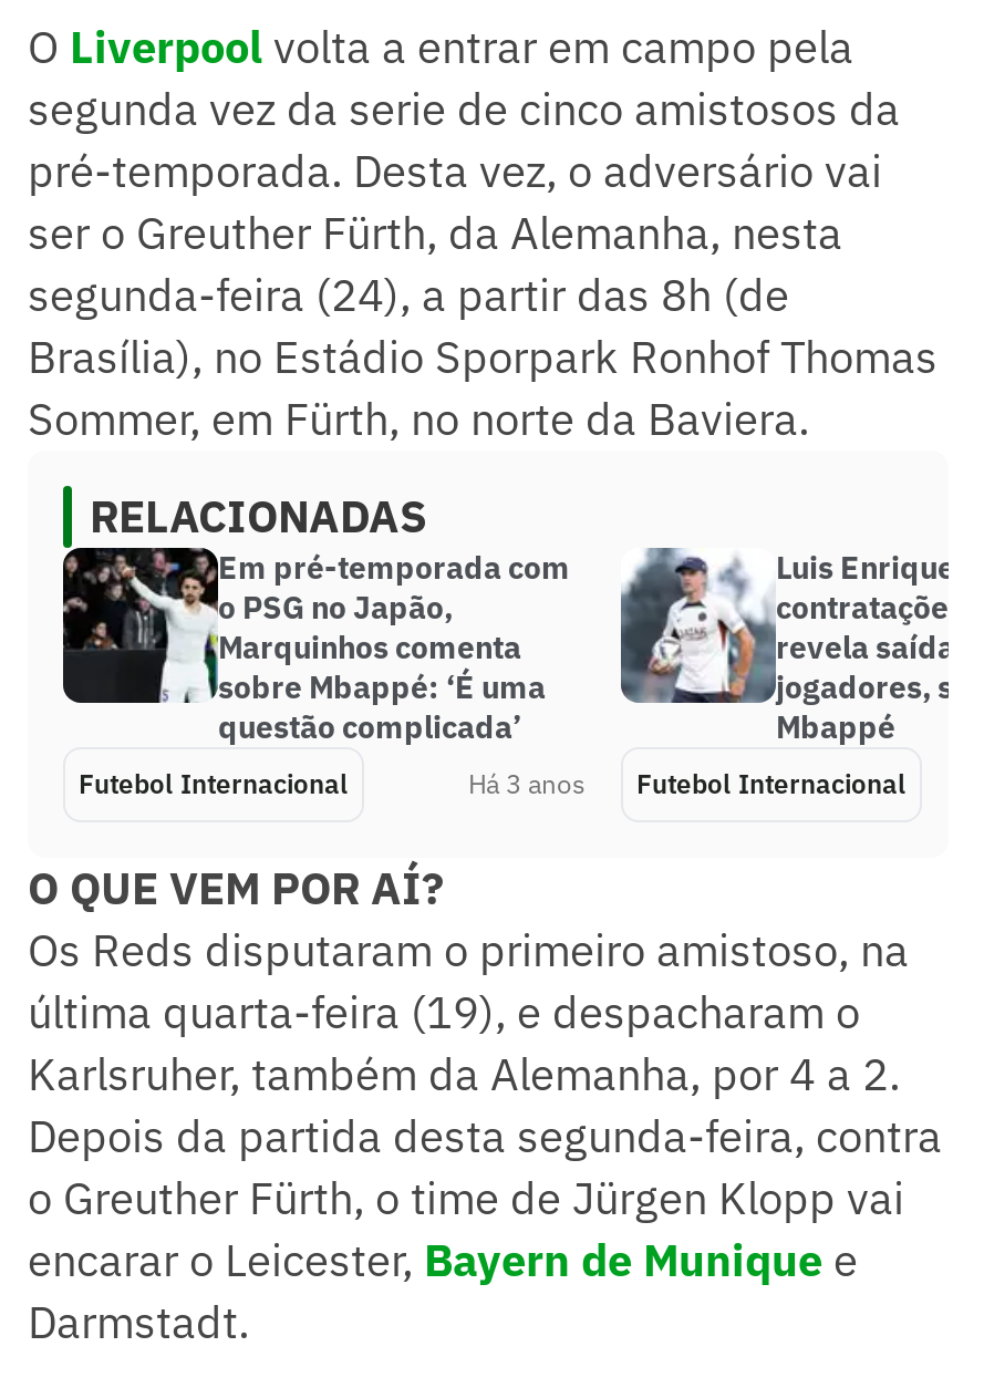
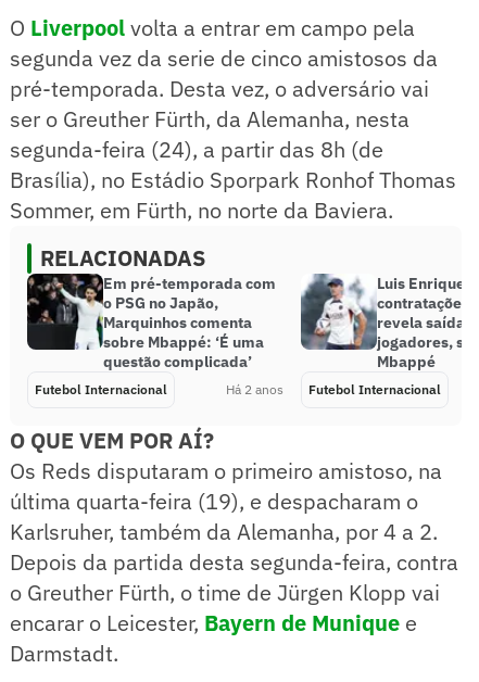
[468,766,907,800] Há 3 anos Futebol Internacional -> [226,381,441,397] Há 2 anos Futebol Internacional

